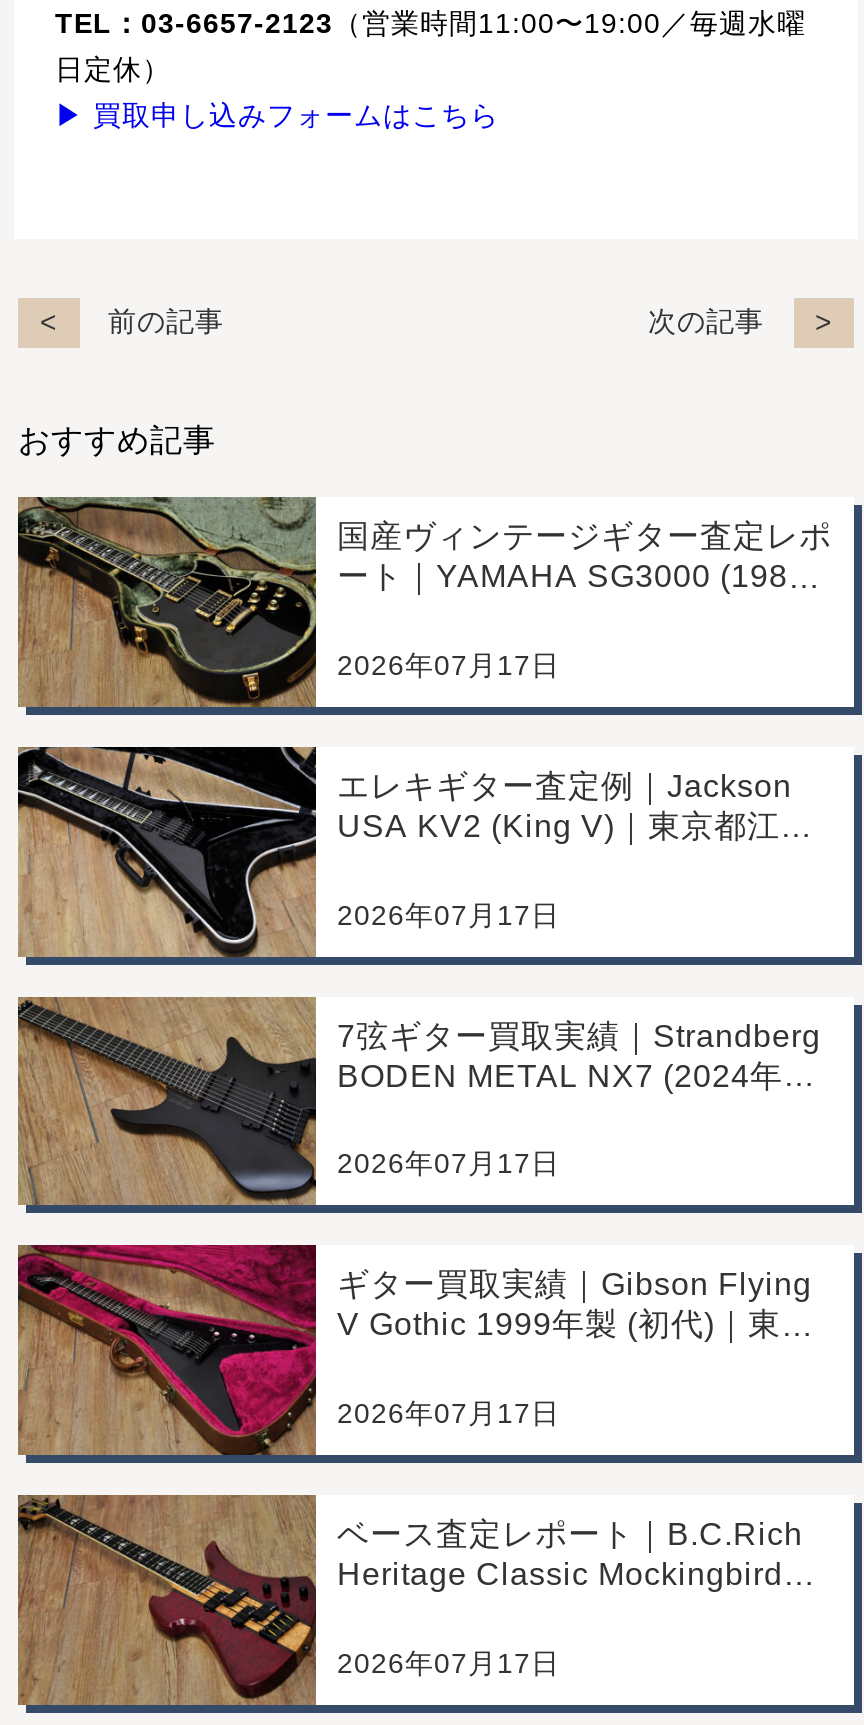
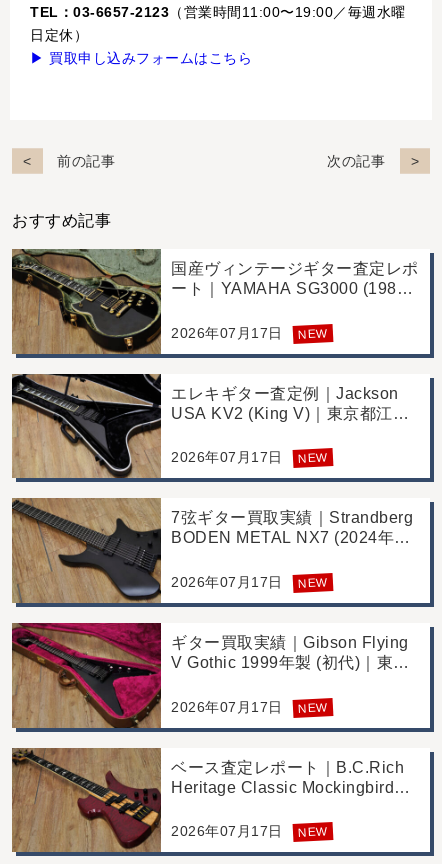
none -> [298,326,328,341] NEW
none -> [298,451,328,466] NEW
none -> [298,575,328,591] NEW
none -> [298,700,328,715] NEW
none -> [298,825,328,840] NEW

